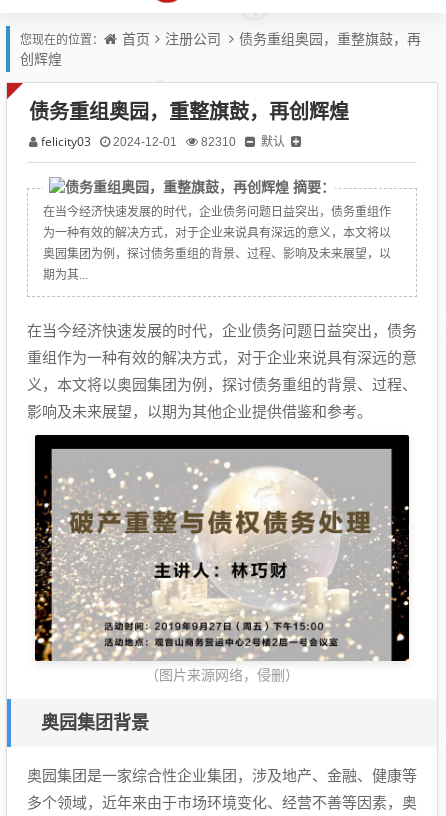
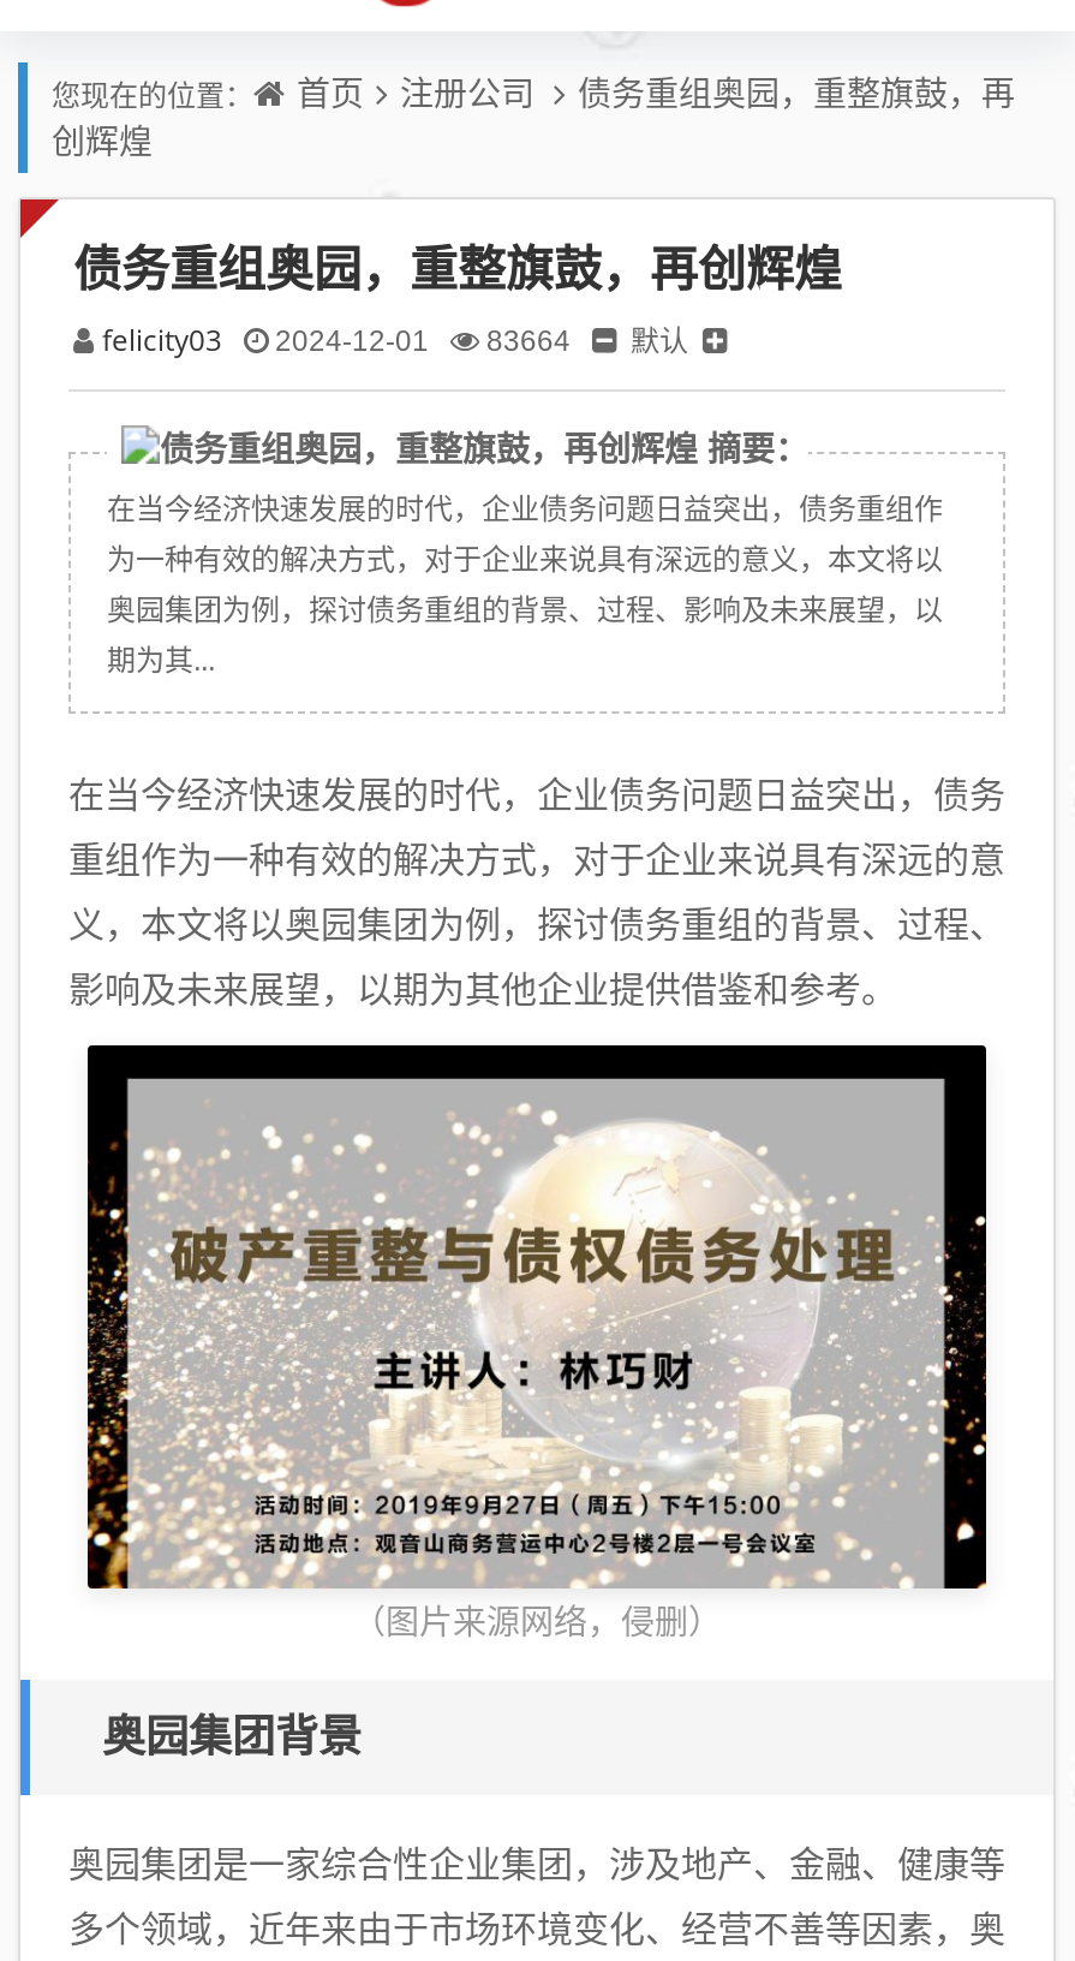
[41,133,285,150] felicity03 2024-12-01 82310 默认 -> [102,320,688,360] felicity03 2024-12-01 83664 默认

